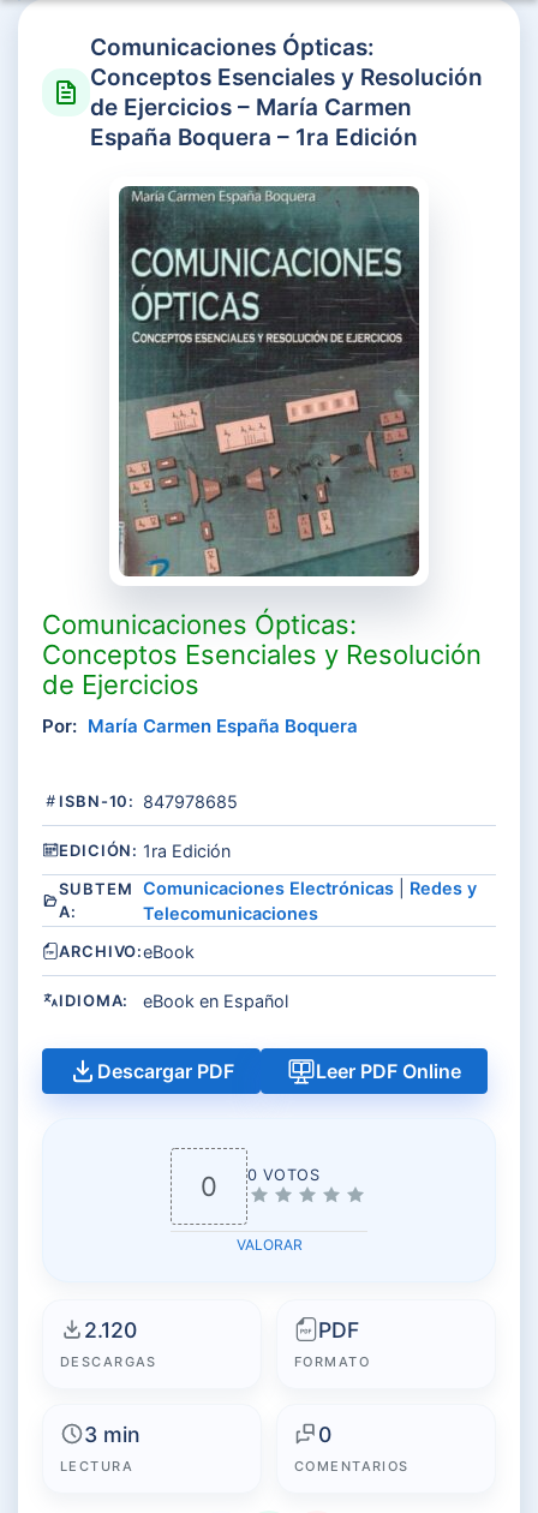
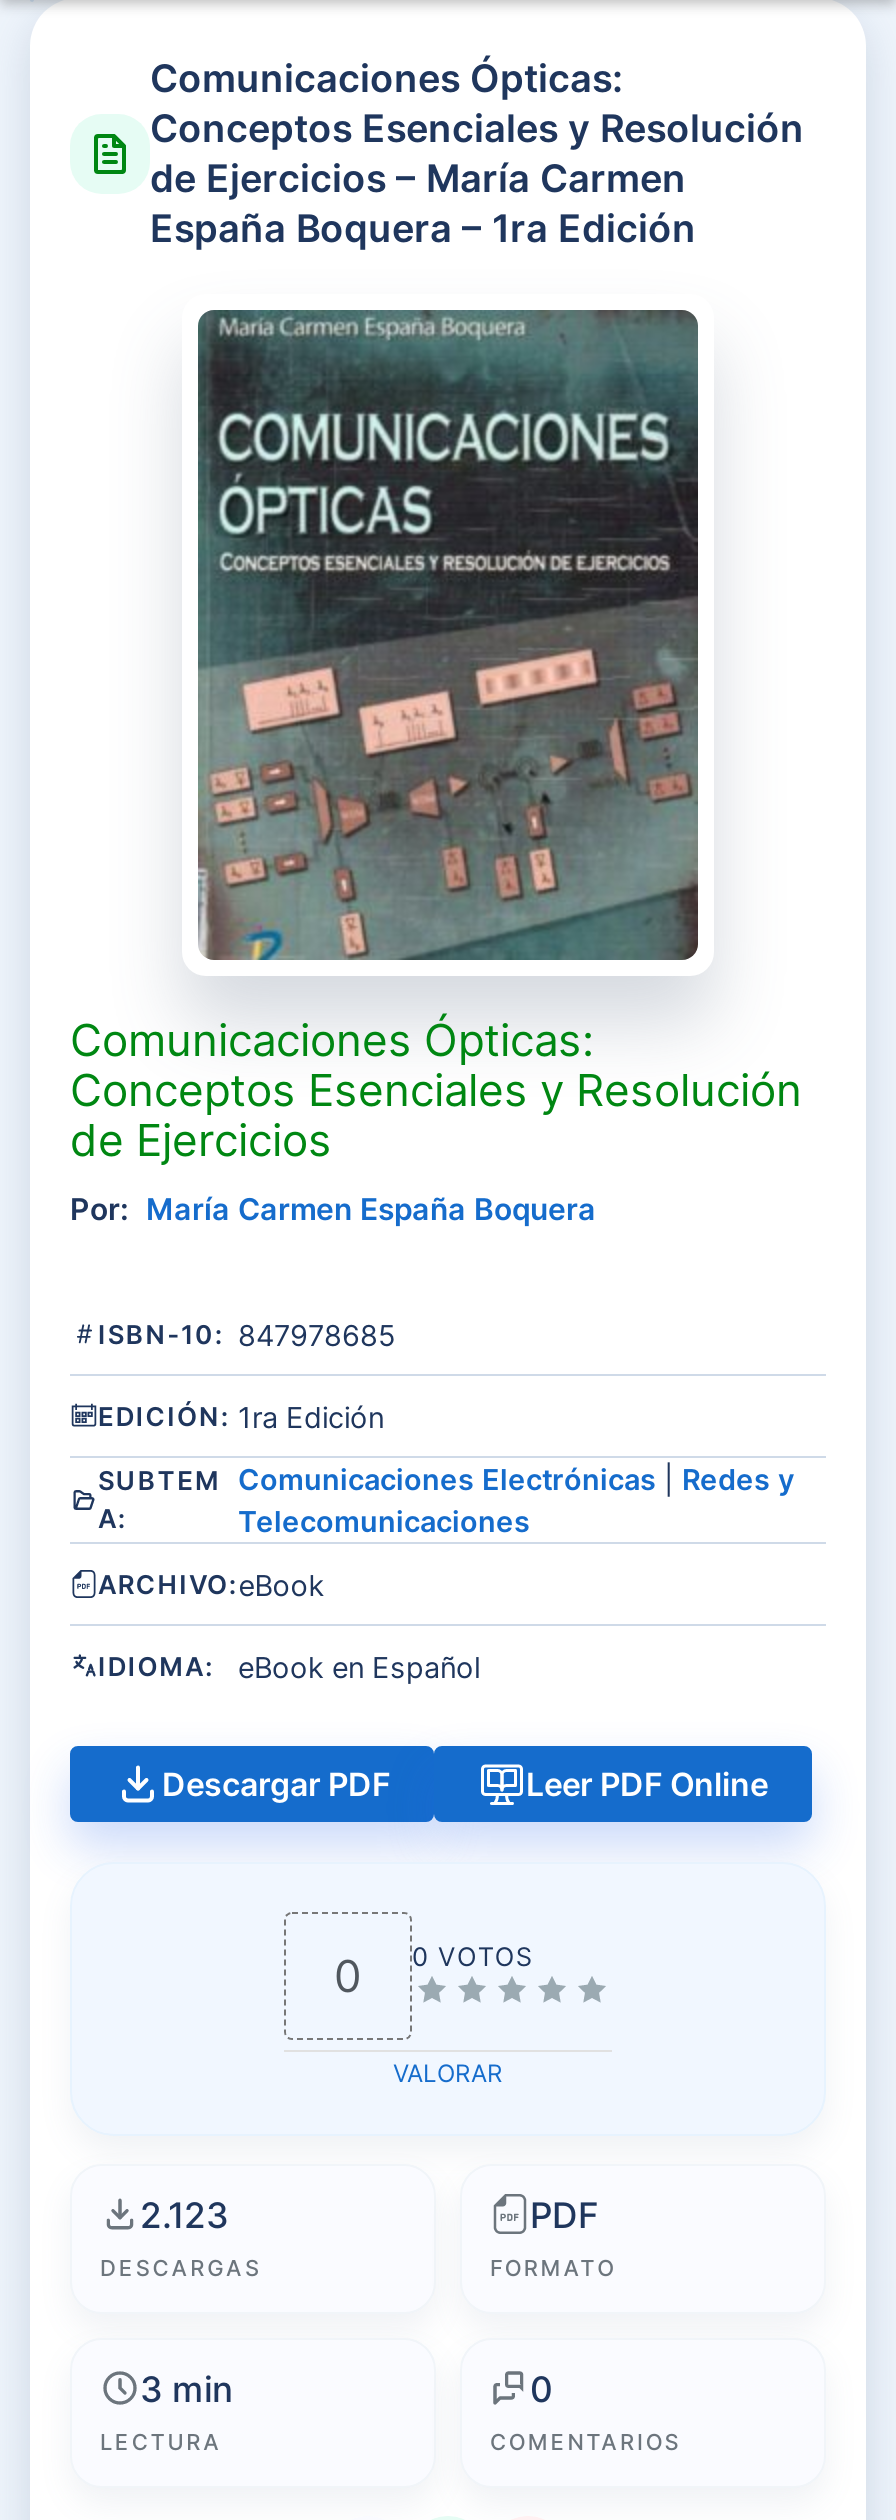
[84,1317,137,1342] 2.120 -> [140,2193,228,2235] 2.123

